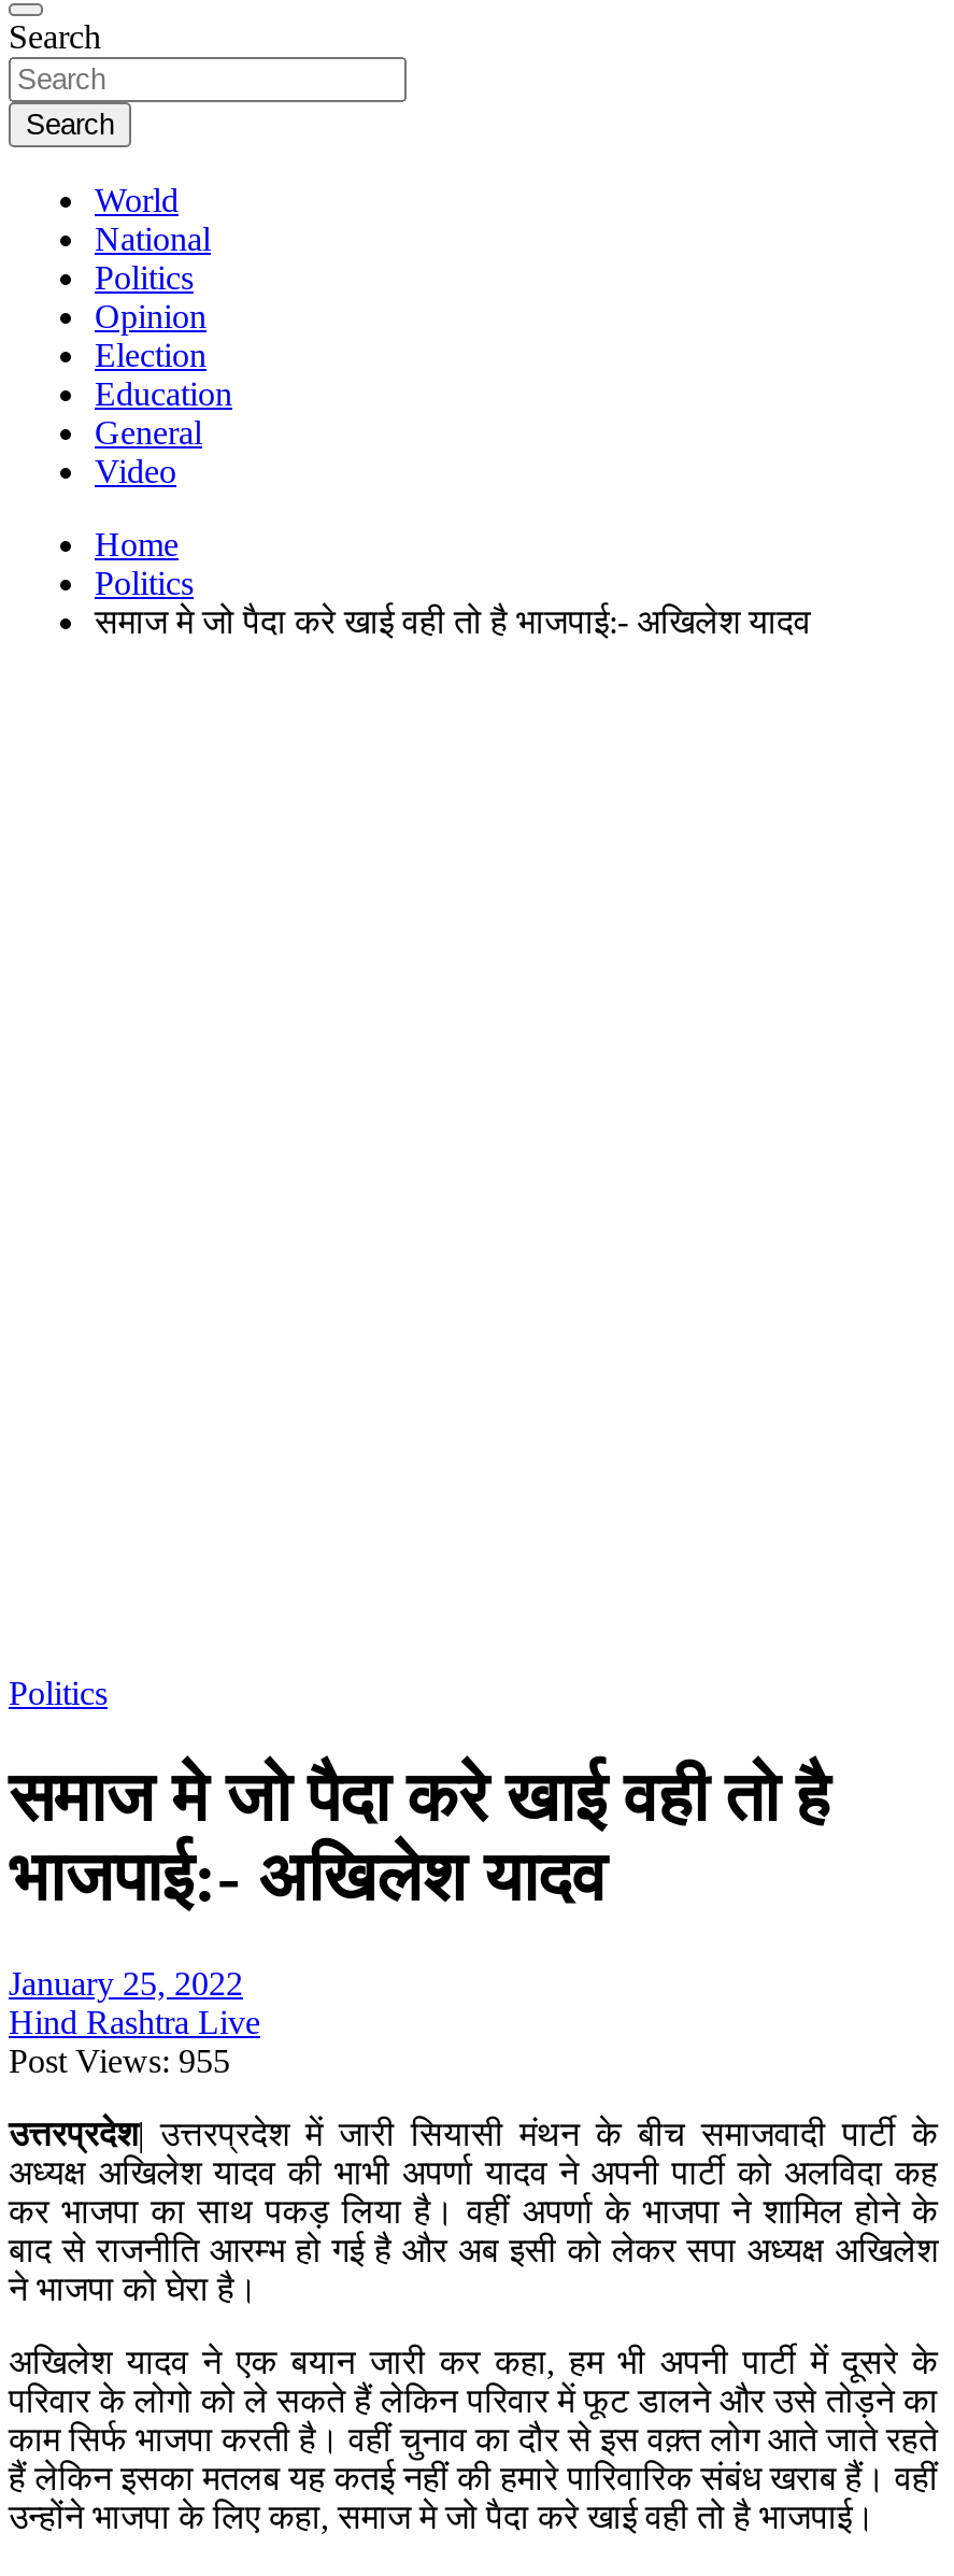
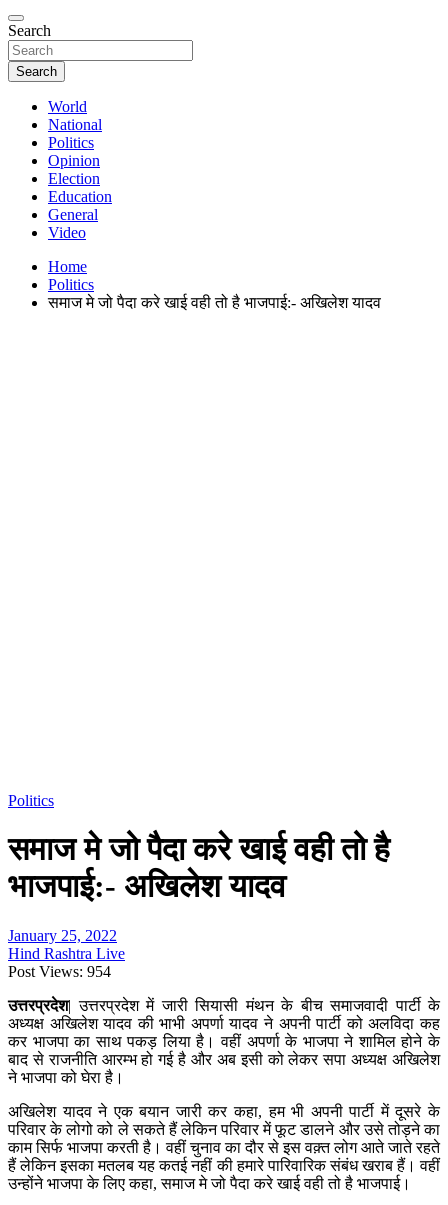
[9,2042,230,2078] Post Views: 955 -> [8,963,111,980] Post Views: 954

